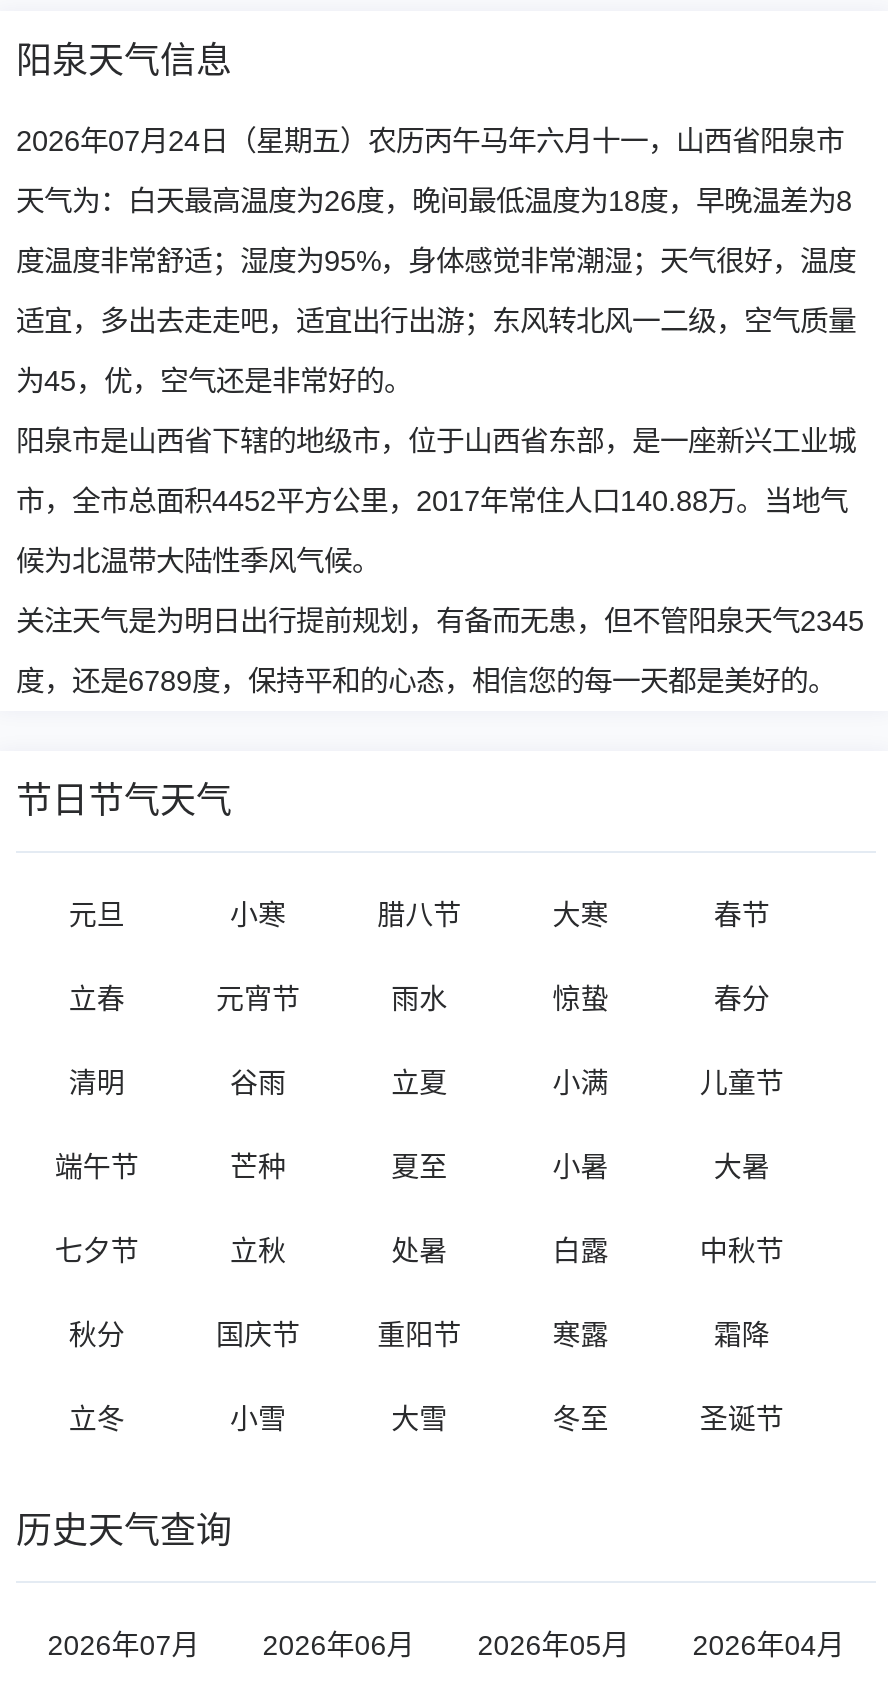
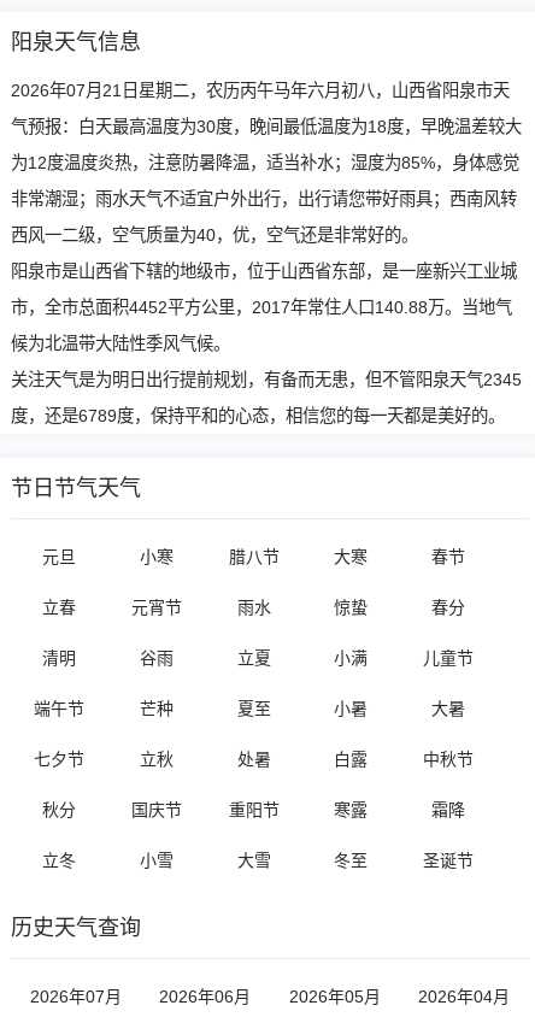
[16,125,844,157] 2026年07月24日（星期五）农历丙午马年六月十一，山西省阳泉市 -> [11,81,510,100] 2026年07月21日星期二，农历丙午马年六月初八，山西省阳泉市天
[16,185,852,217] 天气为：白天最高温度为26度，晚间最低温度为18度，早晚温差为8 -> [11,117,522,136] 气预报：白天最高温度为30度，晚间最低温度为18度，早晚温差较大
[16,245,856,277] 度温度非常舒适；湿度为95%，身体感觉非常潮湿；天气很好，温度 -> [11,153,519,172] 为12度温度炎热，注意防暑降温，适当补水；湿度为85%，身体感觉
[16,305,856,337] 适宜，多出去走走吧，适宜出行出游；东风转北风一二级，空气质量 -> [11,189,517,208] 非常潮湿；雨水天气不适宜户外出行，出行请您带好雨具；西南风转
[16,365,412,397] 为45，优，空气还是非常好的。 -> [11,225,418,245] 西风一二级，空气质量为40，优，空气还是非常好的。

